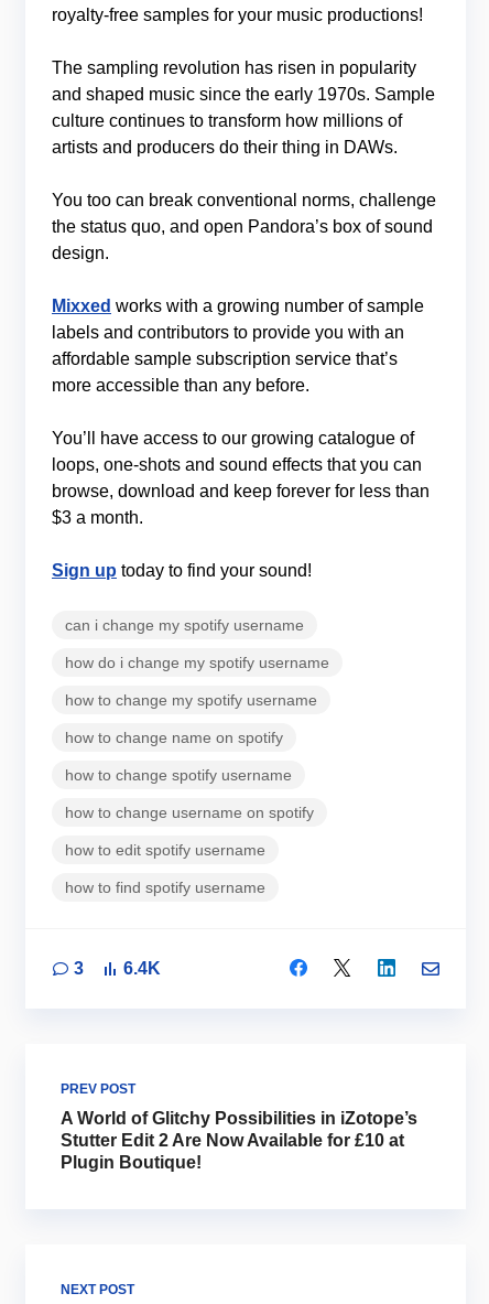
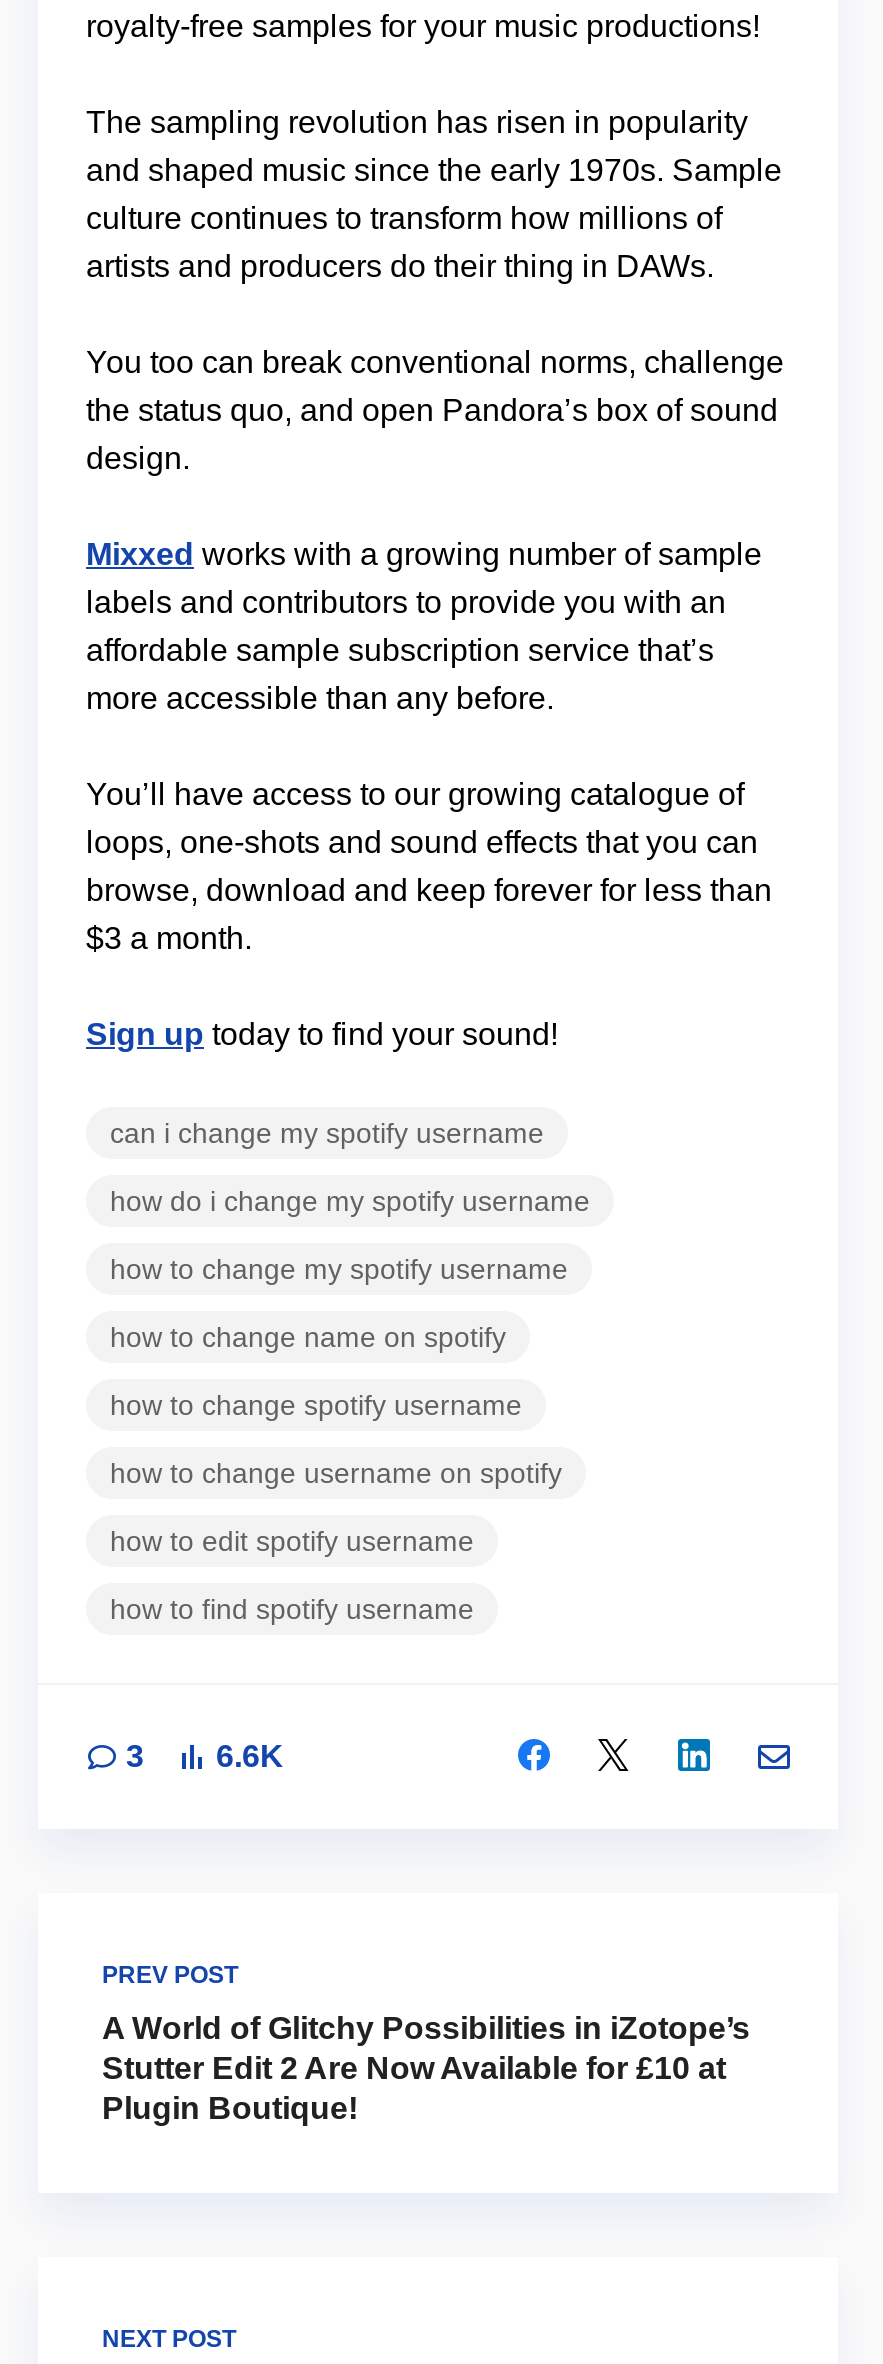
[123,959,161,978] 6.4K -> [216,1739,284,1773] 6.6K

